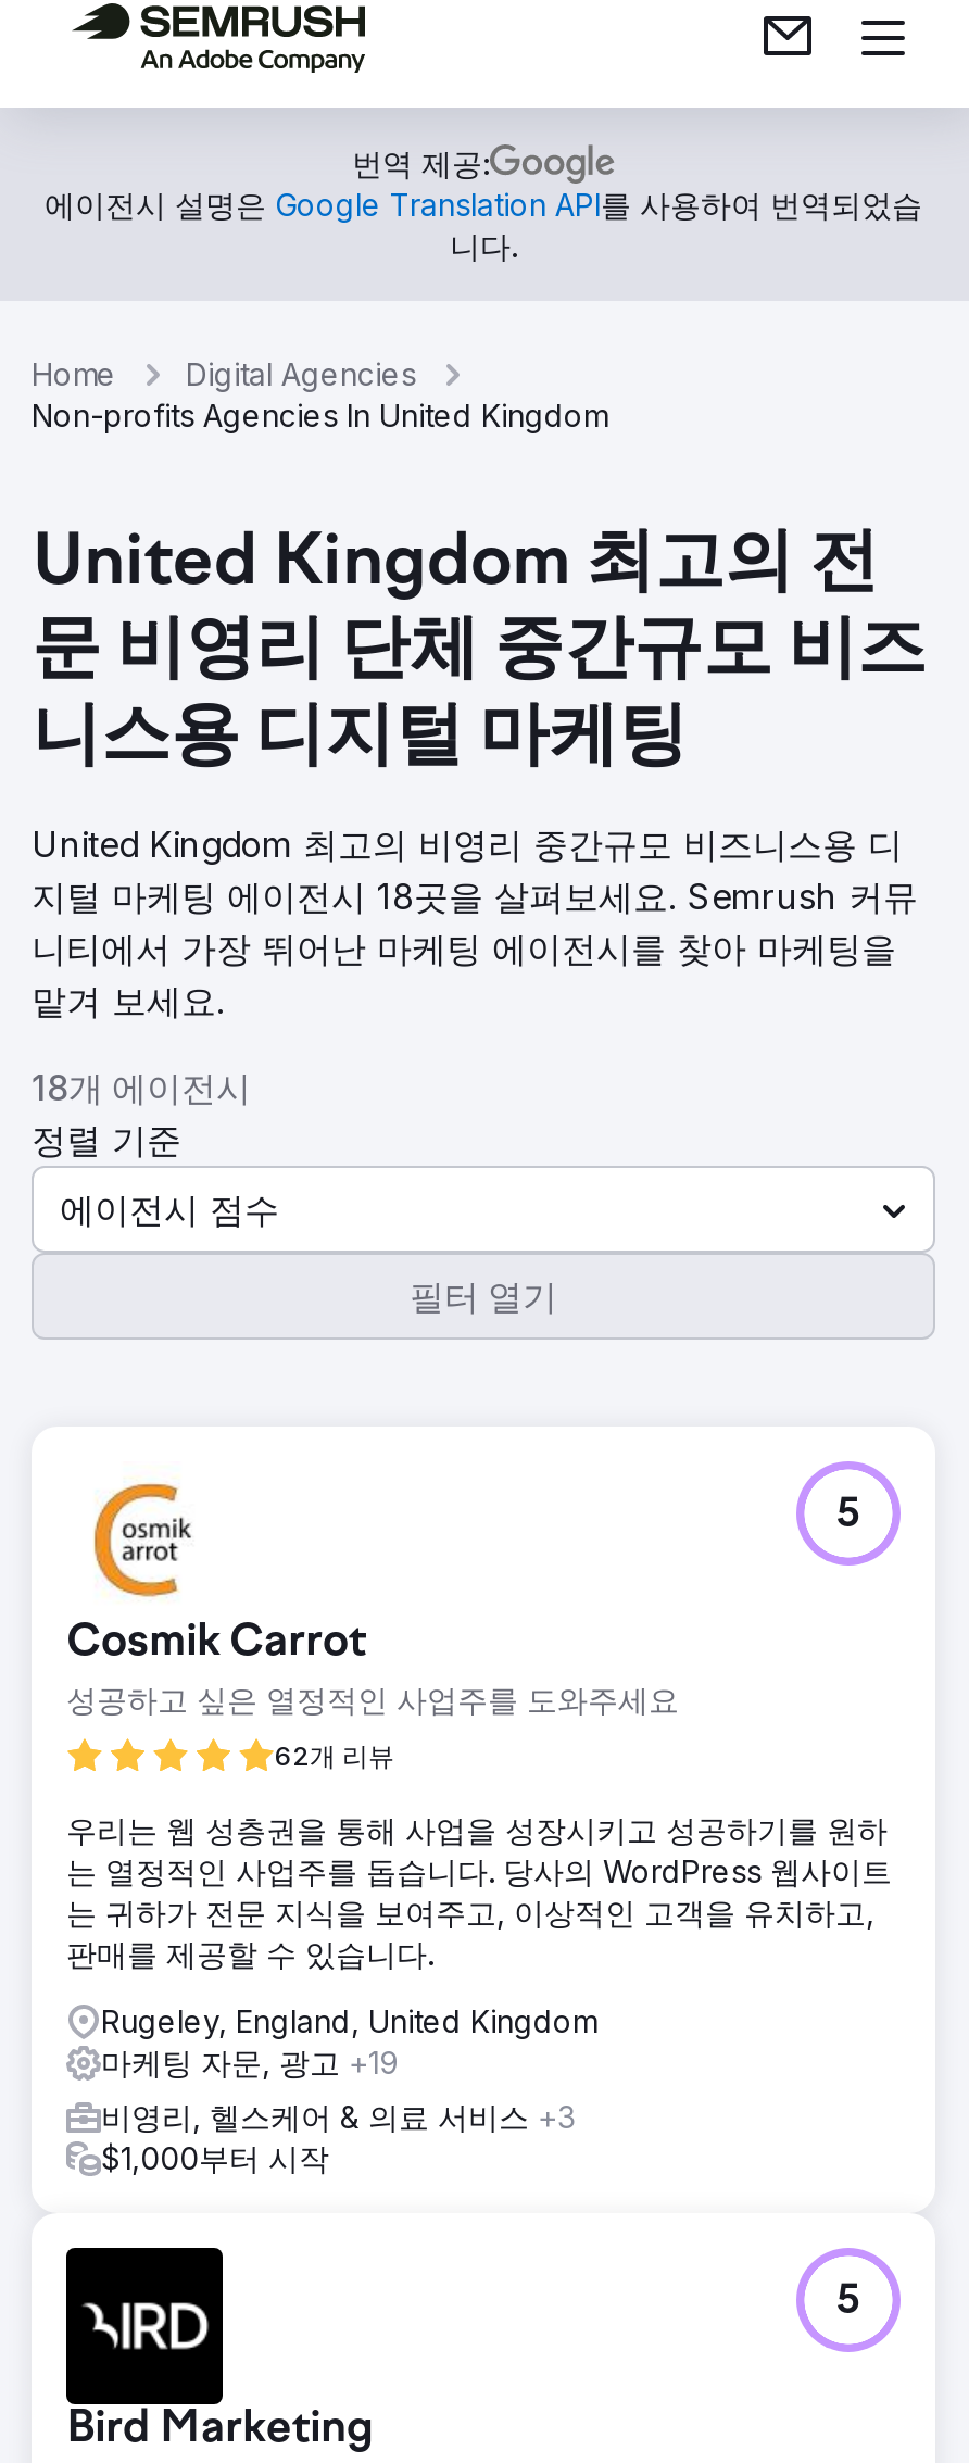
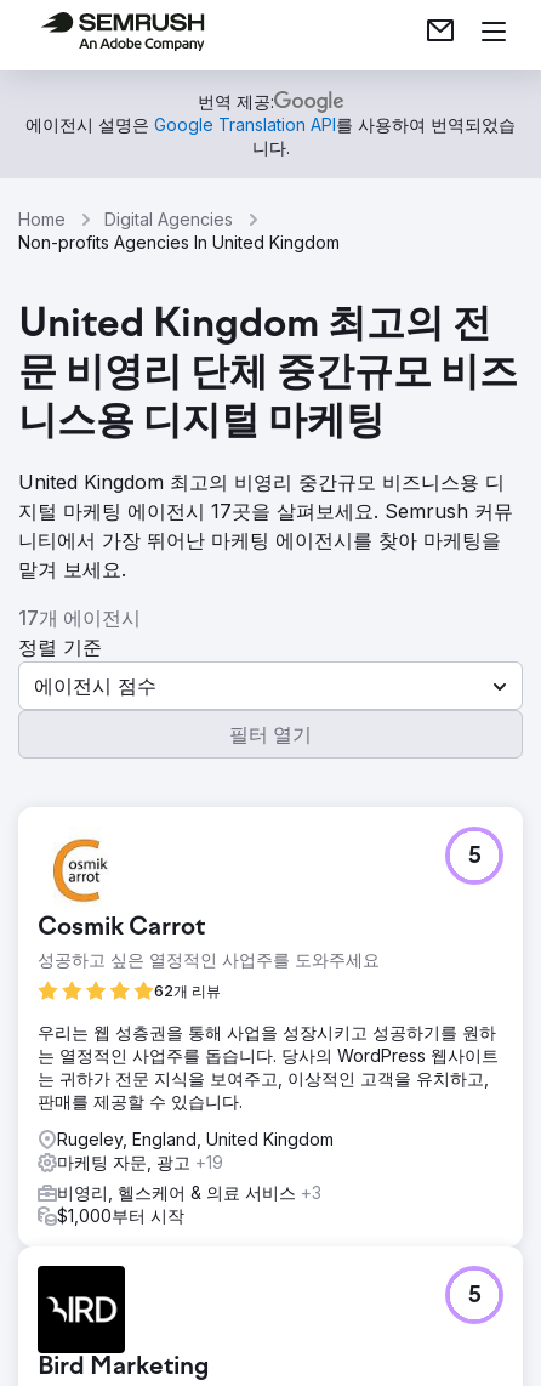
[32,875,918,918] 지털 마케팅 에이전시 18곳을 살펴보세요. Semrush 커뮤 -> [18,499,513,523] 지털 마케팅 에이전시 17곳을 살펴보세요. Semrush 커뮤
[32,1066,251,1109] 18개 에이전시 -> [18,606,141,630] 17개 에이전시

